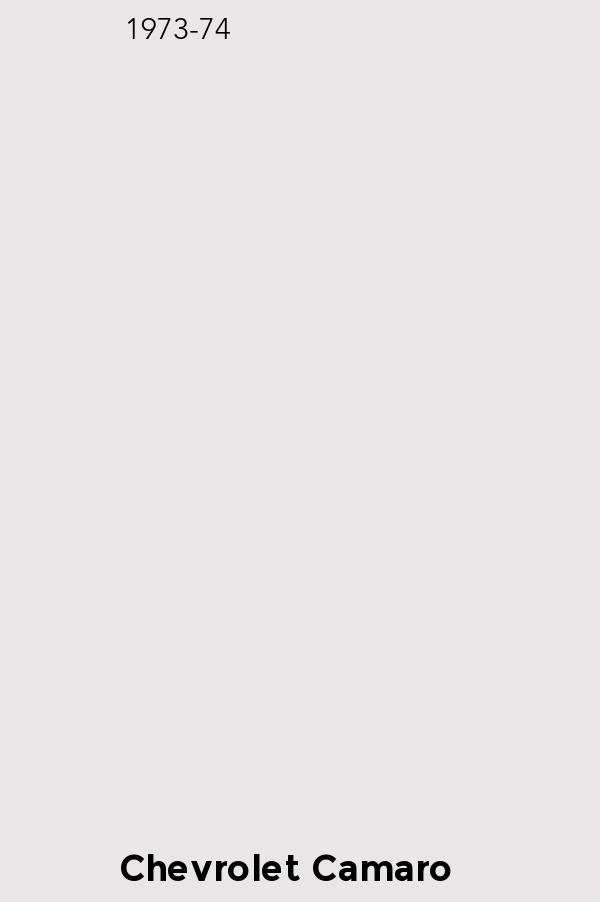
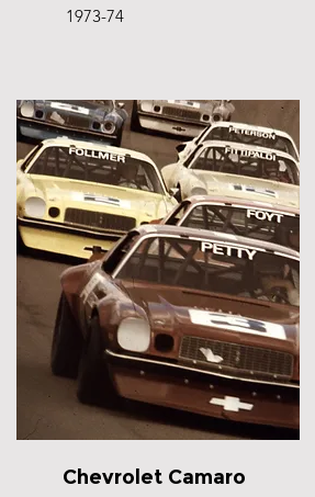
none -> [15,99,301,441] [image]

